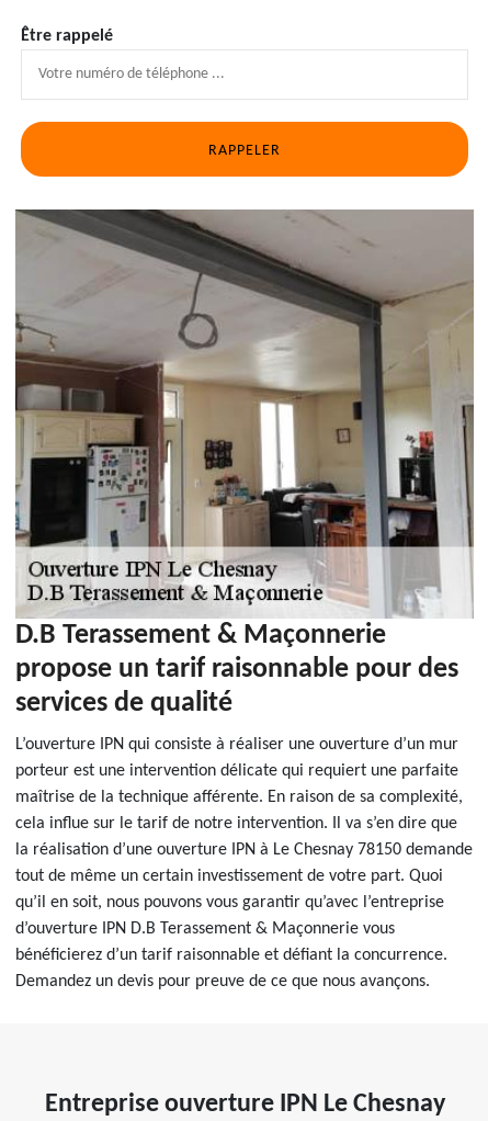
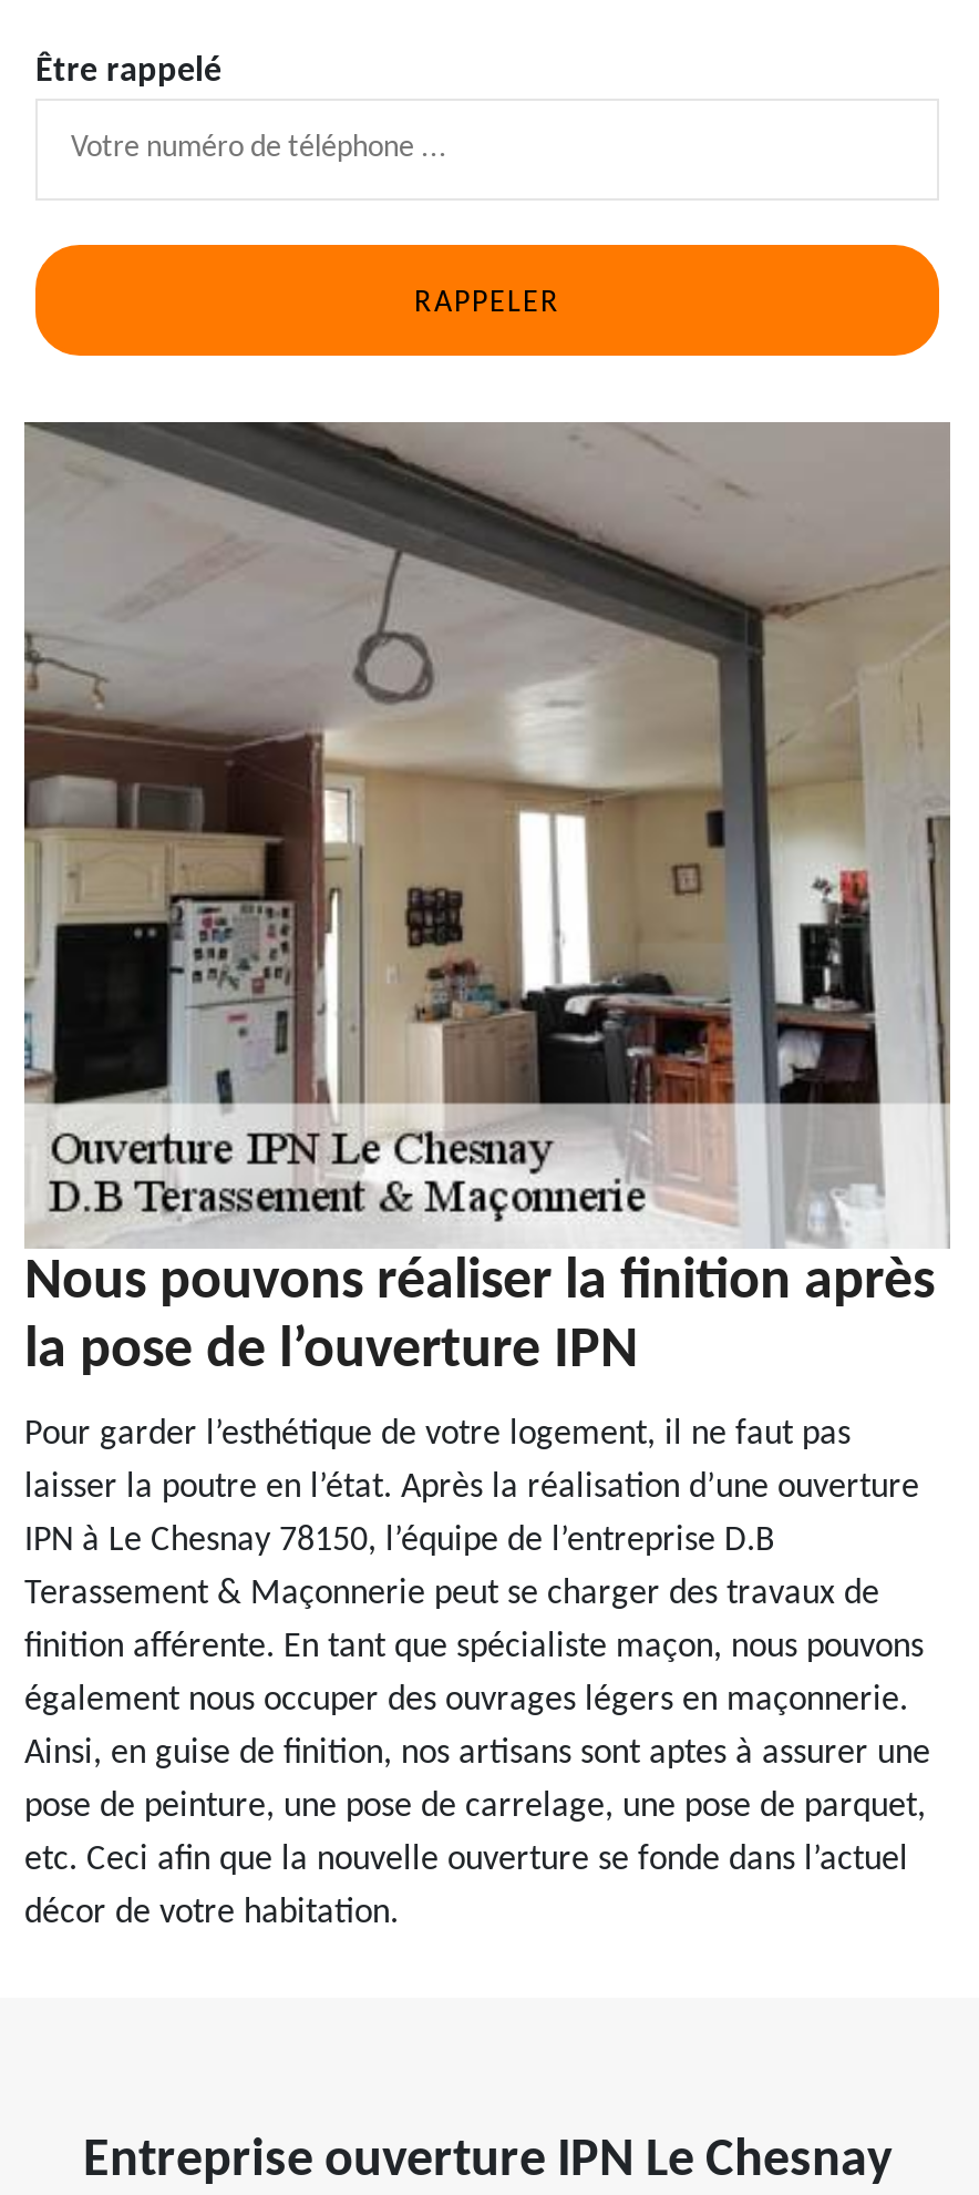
[15,621,458,718] D.B Terassement & Maçonnerie | propose un tarif raisonnable pour des | services de qualité -> [24,1253,935,1381] Nous pouvons réaliser la finition après | la pose de l’ouverture IPN
[15,736,458,753] L’ouverture IPN qui consiste à réaliser une ouverture d’un mur -> [24,1417,851,1452] Pour garder l’esthétique de votre logement, il ne faut pas
[15,762,458,780] porteur est une intervention délicate qui requiert une parfaite -> [24,1470,919,1505] laisser la poutre en l’état. Après la réalisation d’une ouverture
[15,788,463,806] maîtrise de la technique afférente. En raison de sa complexité, -> [24,1523,775,1559] IPN à Le Chesnay 78150, l’équipe de l’entreprise D.B
[15,815,457,832] cela influe sur le tarif de notre intervention. Il va s’en dire que -> [24,1576,879,1612] Terassement & Maçonnerie peut se charger des travaux de
[15,841,473,859] la réalisation d’une ouverture IPN à Le Chesnay 78150 demande -> [24,1629,924,1665] finition afférente. En tant que spécialiste maçon, nous pouvons
[15,867,443,885] tout de même un certain investissement de votre part. Quoi -> [24,1683,908,1718] également nous occuper des ouvrages légers en maçonnerie.
[15,894,444,911] qu’il en soit, nous pouvons vous garantir qu’avec l’entreprise -> [24,1736,930,1771] Ainsi, en guise de finition, nos artisans sont aptes à assurer une
[15,920,395,938] d’ouverture IPN D.B Terassement & Maçonnerie vous -> [24,1789,926,1824] pose de peinture, une pose de carrelage, une pose de parquet,
[15,946,447,964] bénéficierez d’un tarif raisonnable et défiant la concurrence. -> [24,1842,908,1878] etc. Ceci afin que la nouvelle ouverture se fonde dans l’actuel
[15,973,430,990] Demandez un devis pour preuve de ce que nous avançons. -> [24,1895,399,1931] décor de votre habitation.

